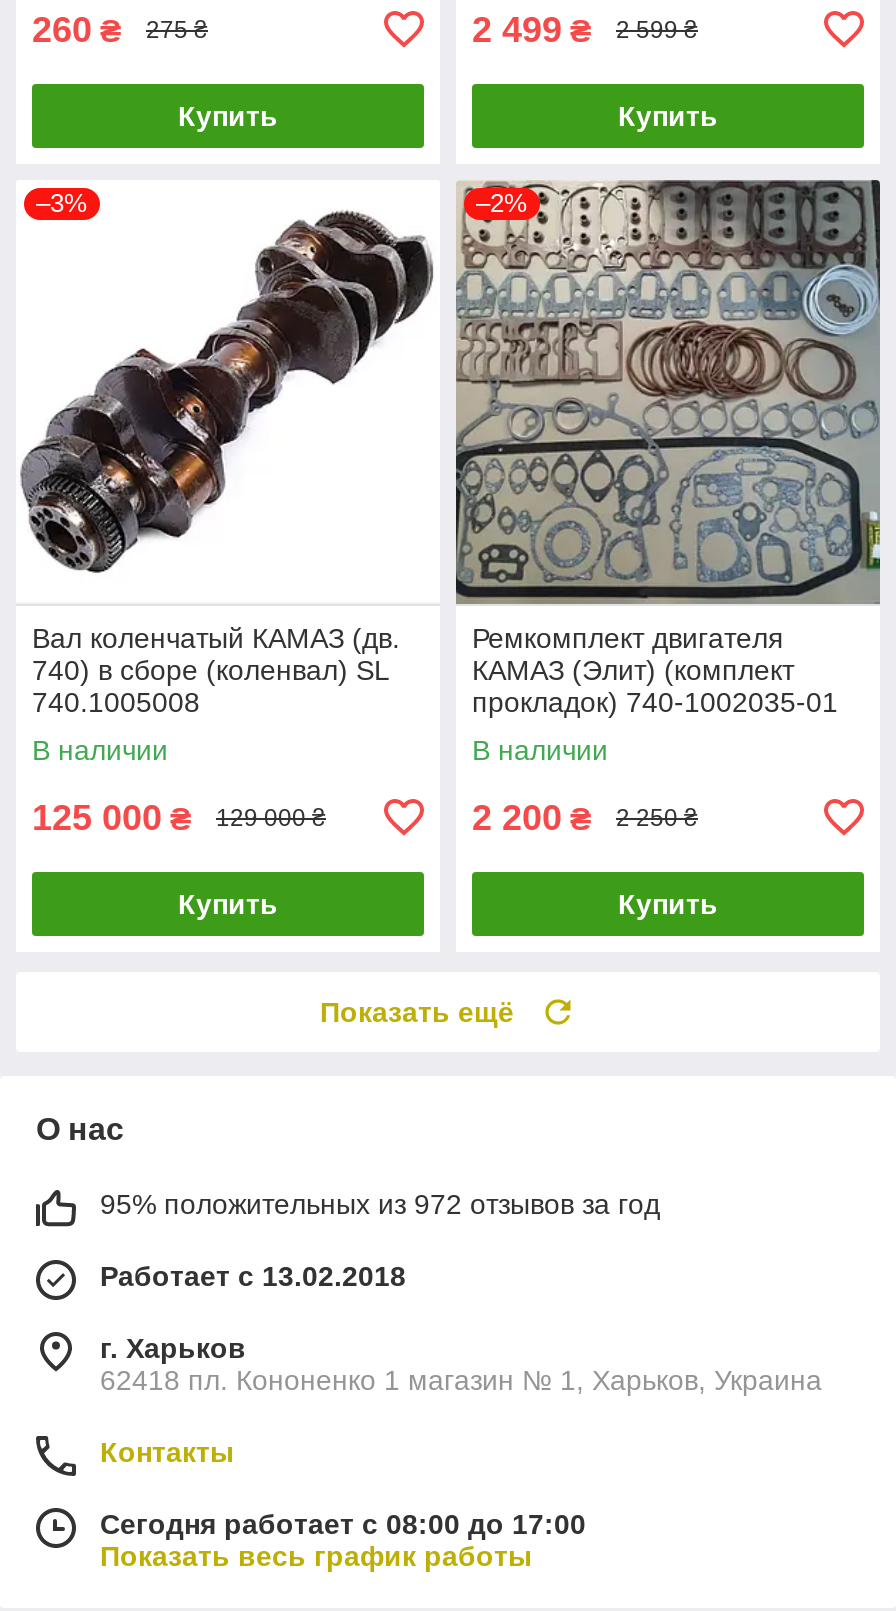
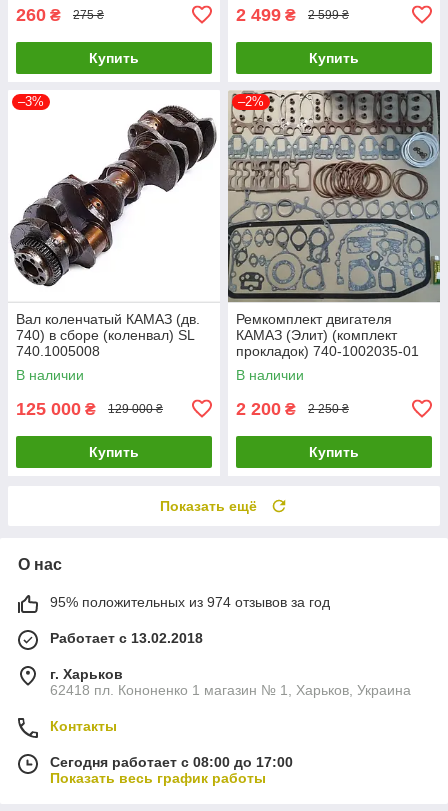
[100,1188,660,1220] 95% положительных из 972 отзывов за год -> [50,594,330,610] 95% положительных из 974 отзывов за год

